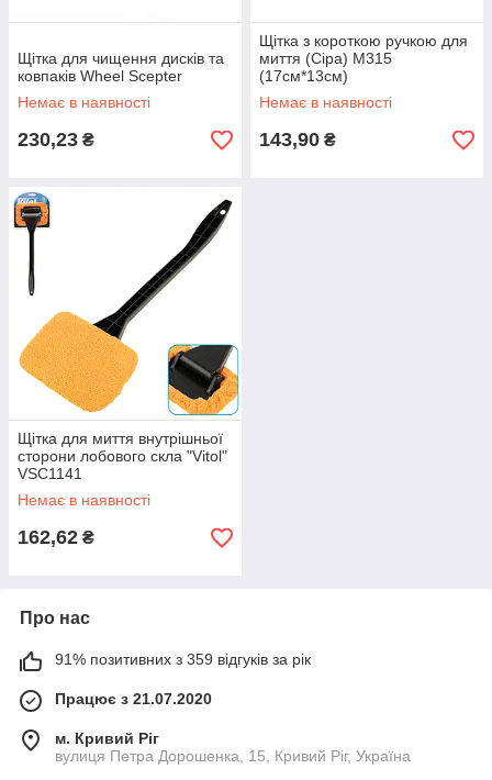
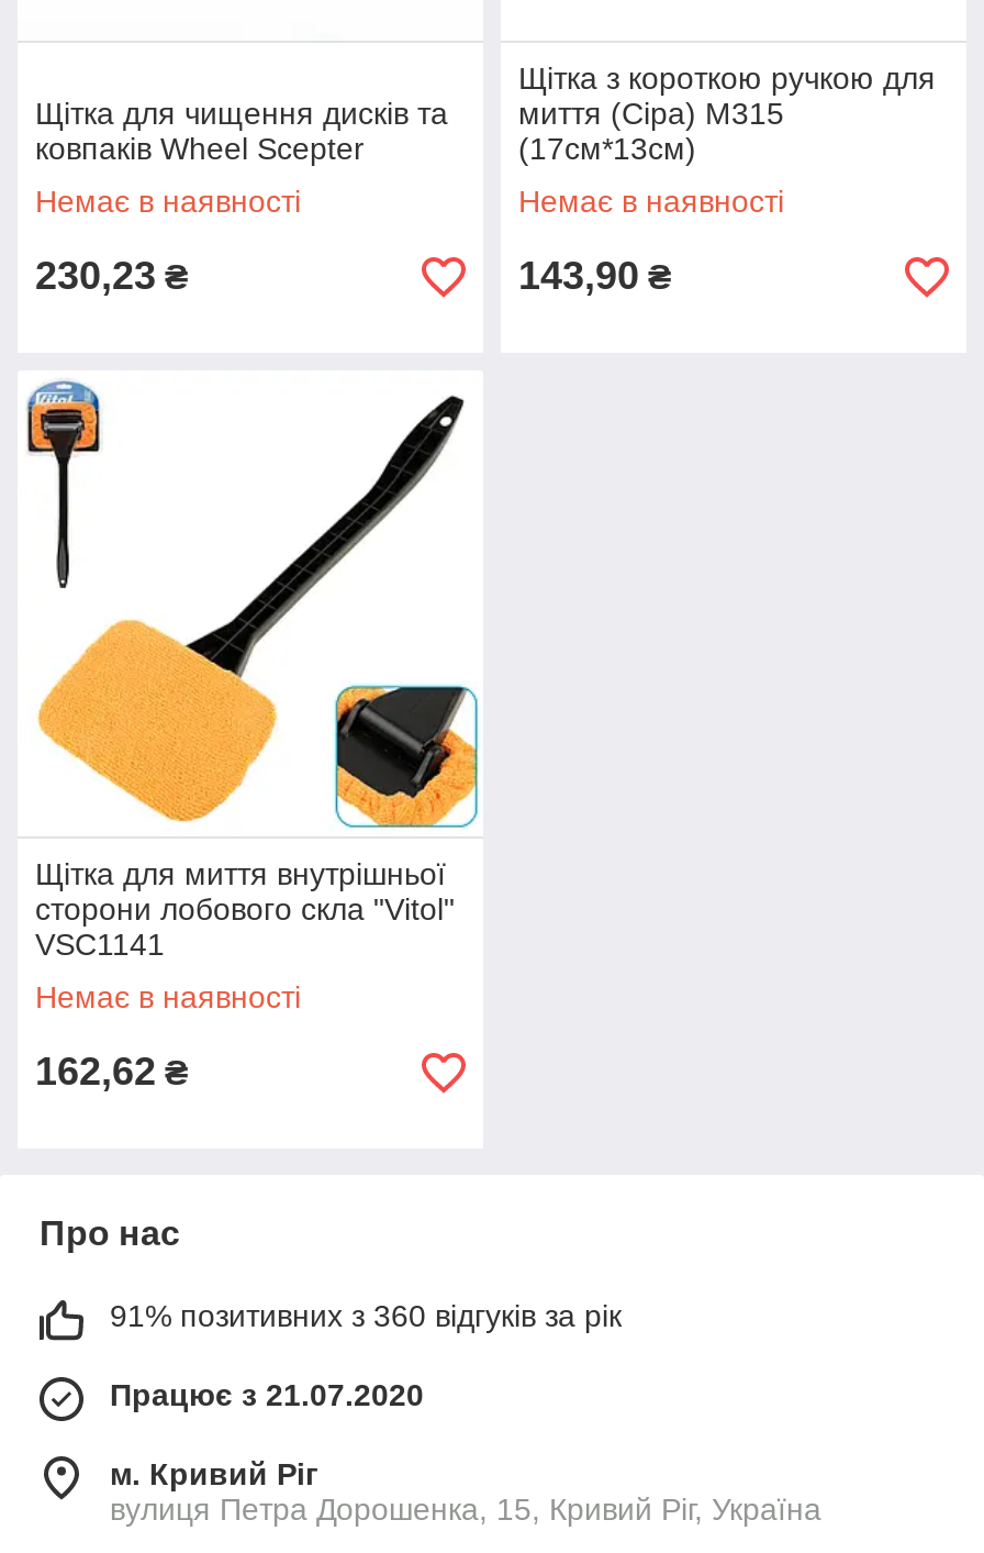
[55,650,311,668] 91% позитивних з 359 відгуків за рік -> [110,1298,622,1333] 91% позитивних з 360 відгуків за рік

